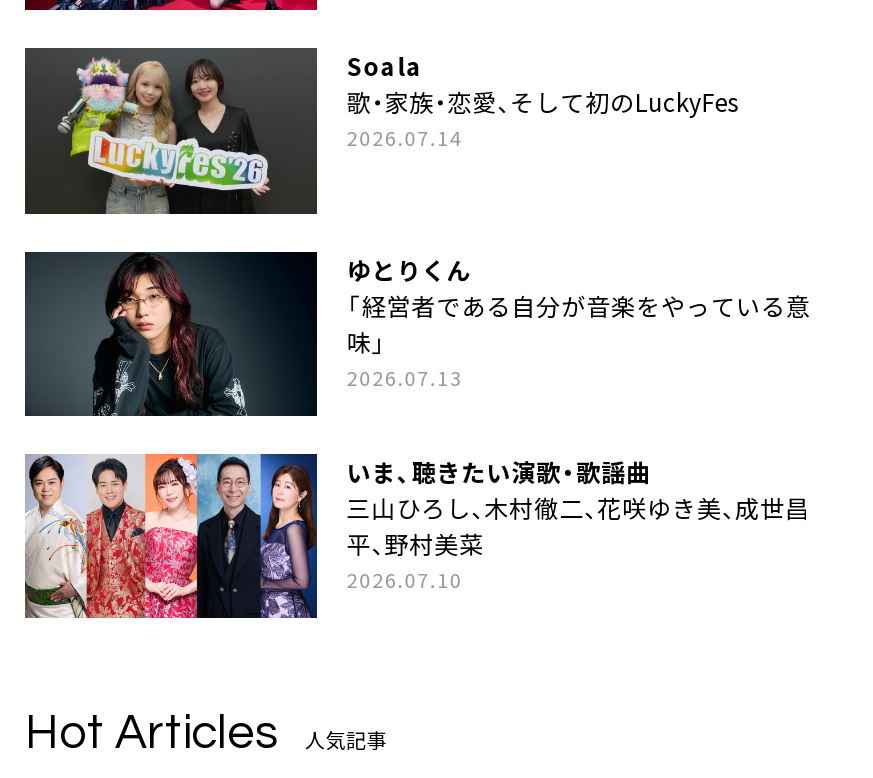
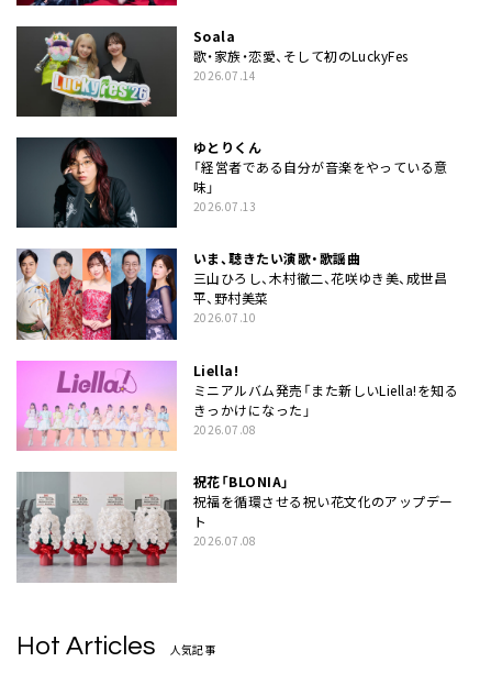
none -> [15,360,458,548] [image] | Liella! | ミニアルバム発売「また新しいLiella!を知る | きっかけになった」 | 2026.07.08 | 祝花「BLONIA」 | 祝福を循環させる祝い花文化のアップデー | ト | 2026.07.08
none -> [16,471,177,583] [image]

